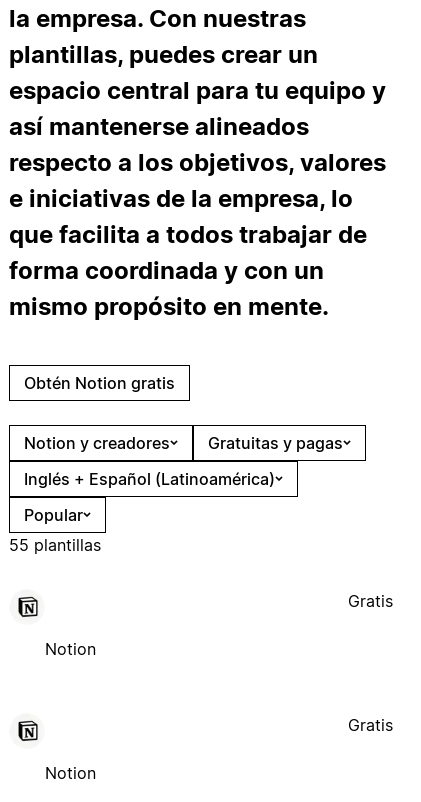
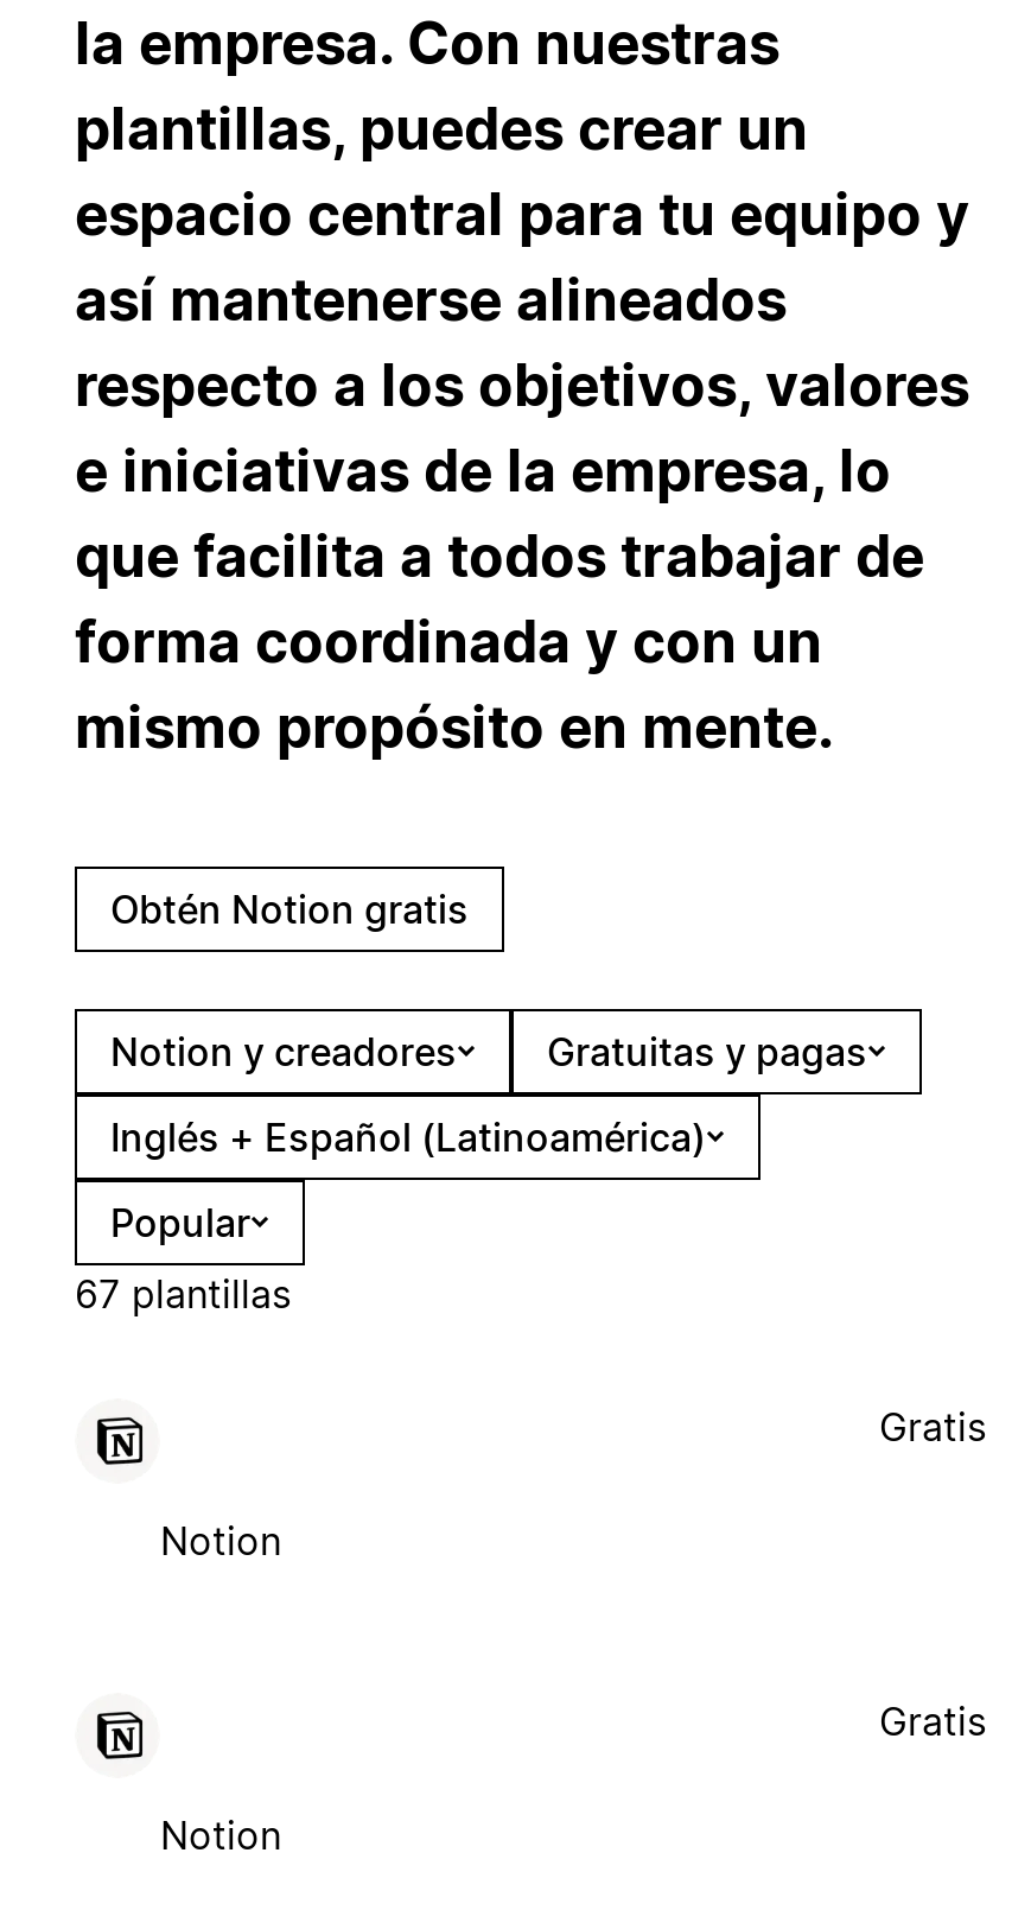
[9,535,101,555] 55 plantillas -> [75,1269,291,1317] 67 plantillas

